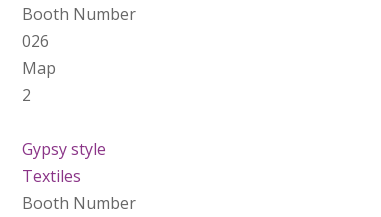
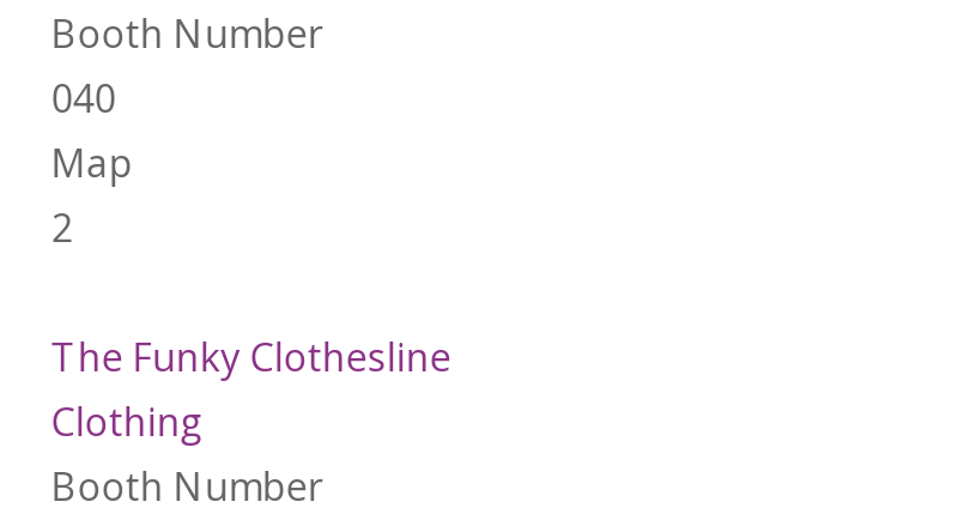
[22,30,49,52] 026 -> [51,71,116,124] 040
[22,138,106,187] Gypsy style | Textiles -> [51,330,451,448] The Funky Clothesline | Clothing

